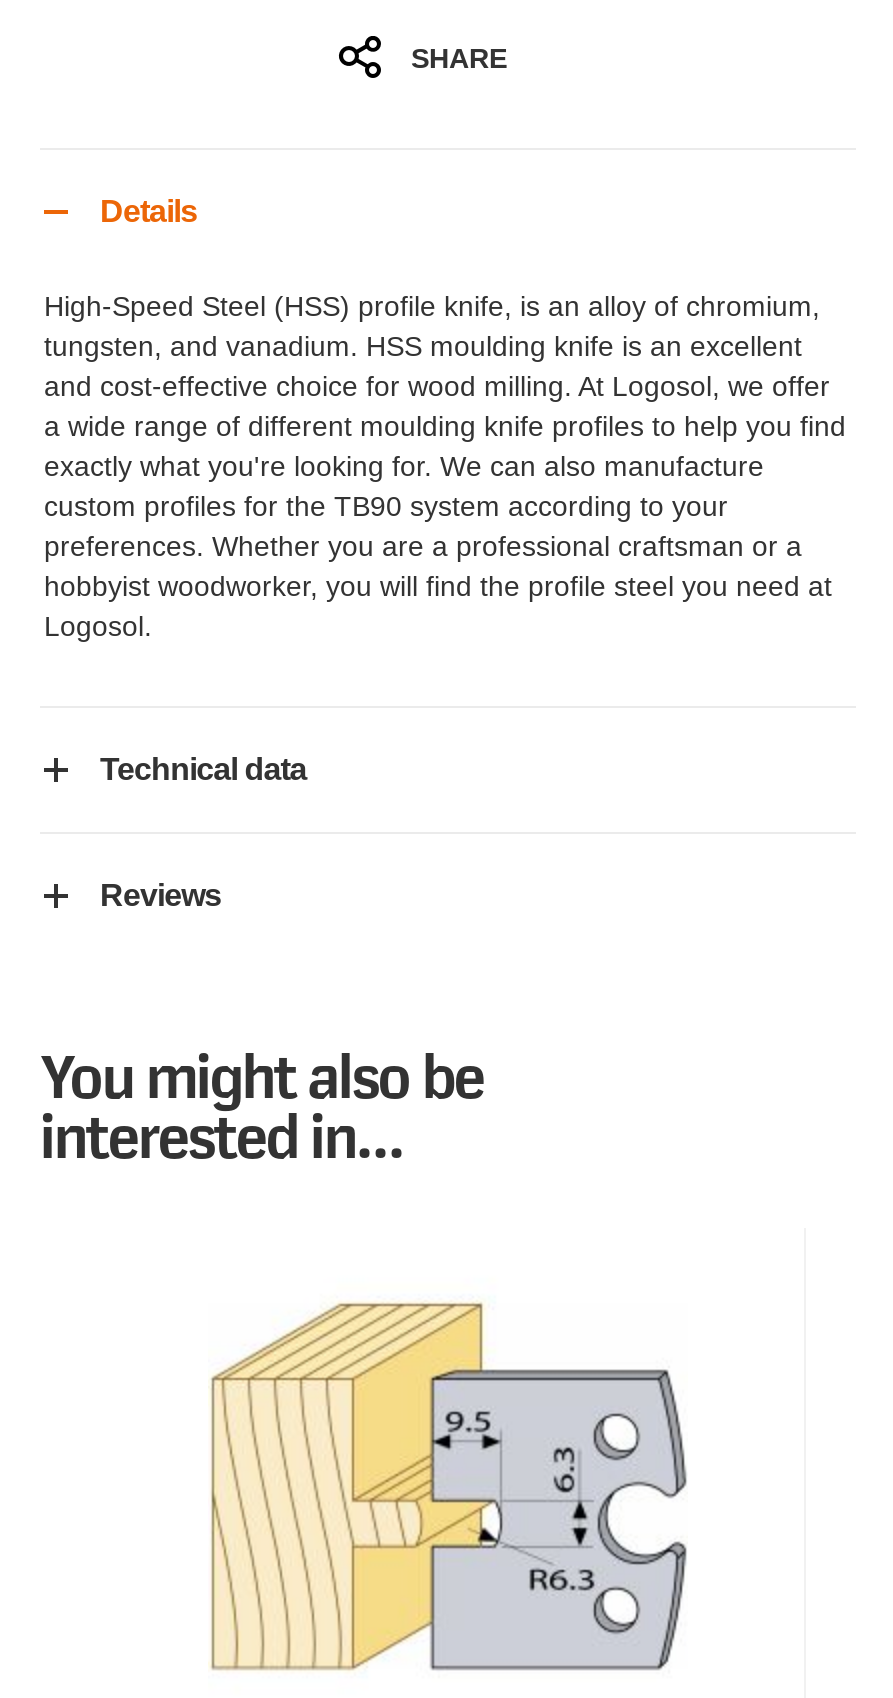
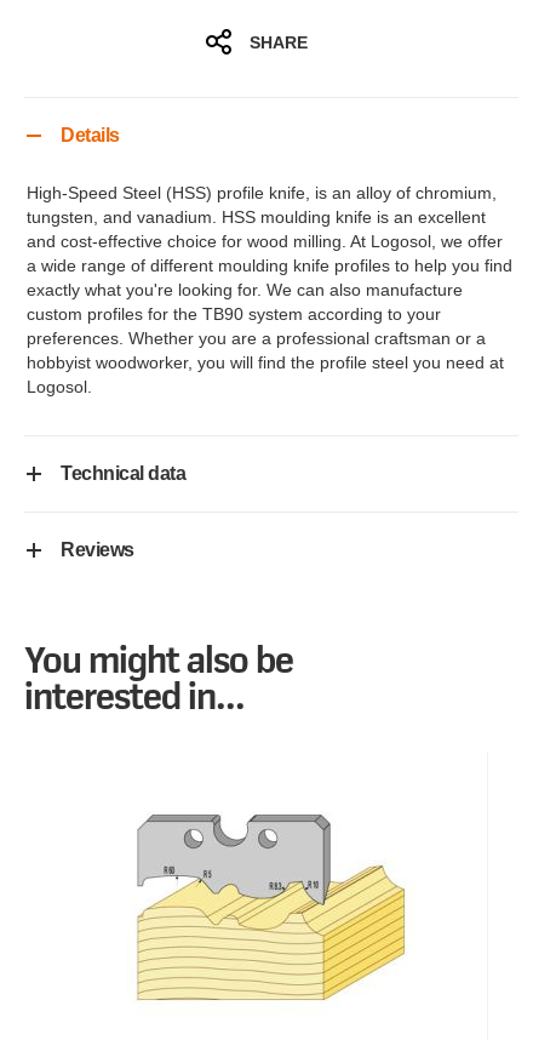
[208,1300,688,1672] [image] -> [127,796,415,1019] [image]

